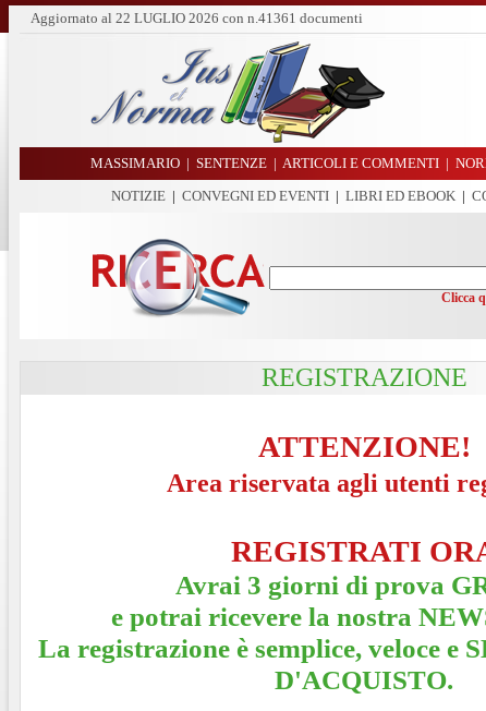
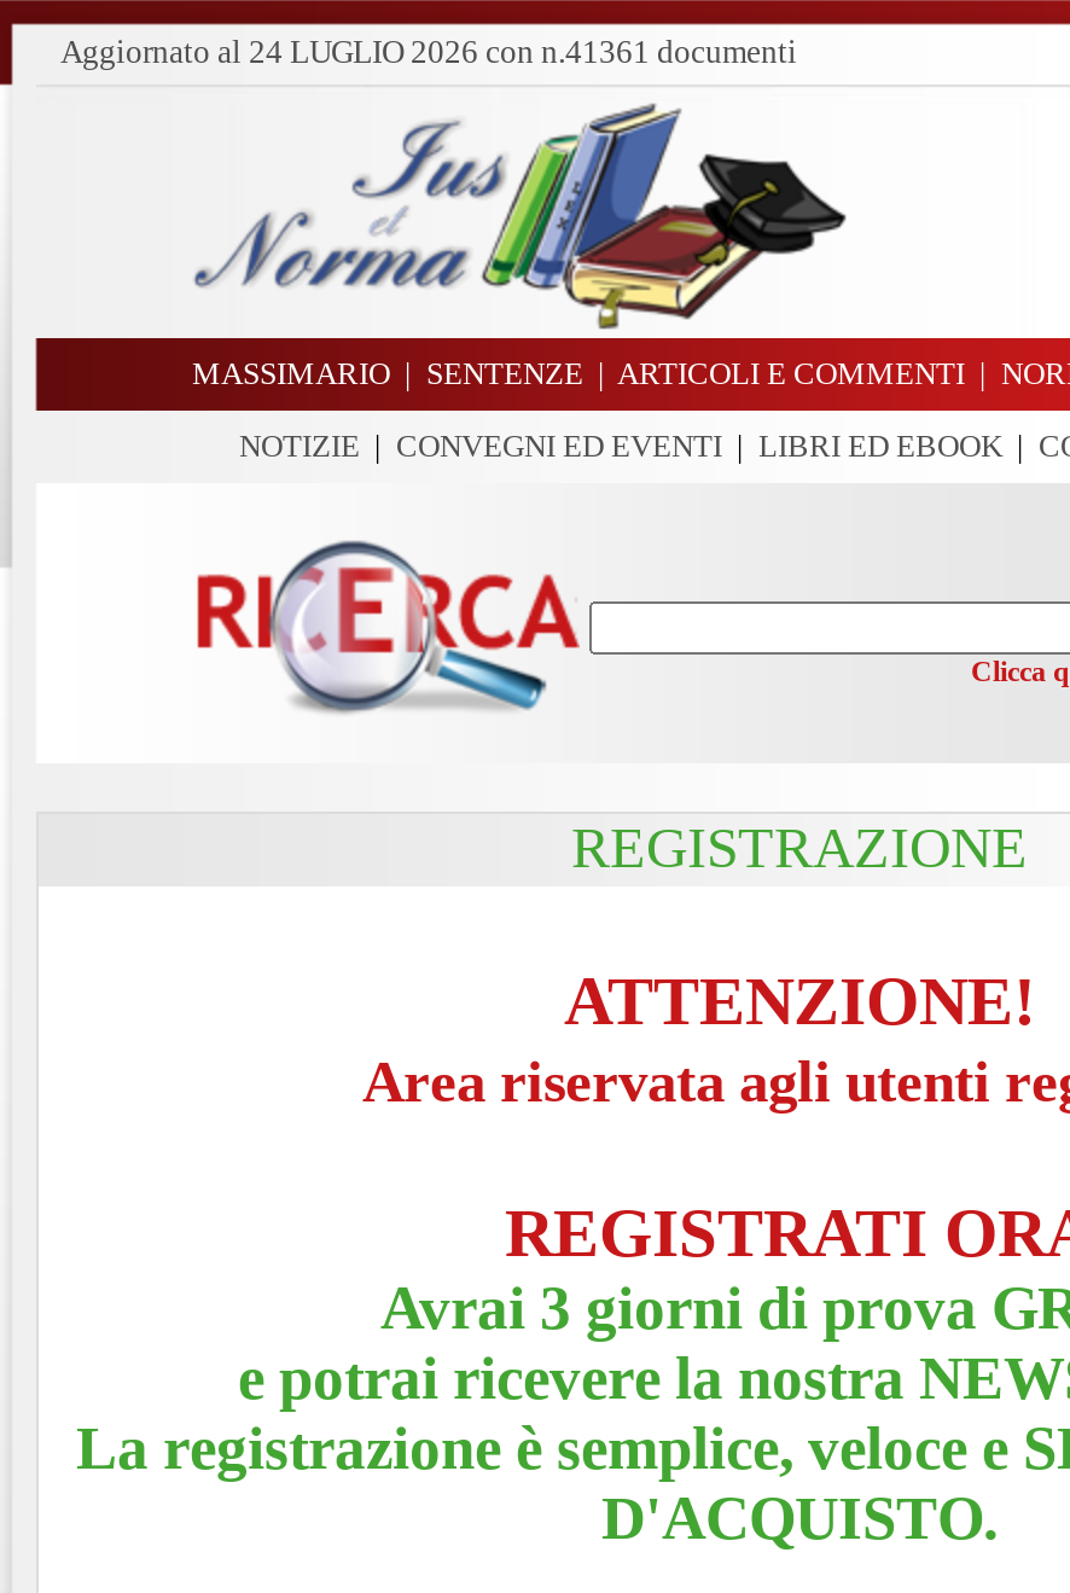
[31,10,363,26] Aggiornato al 22 LUGLIO 2026 con n.41361 documenti -> [60,34,797,70] Aggiornato al 24 LUGLIO 2026 con n.41361 documenti

